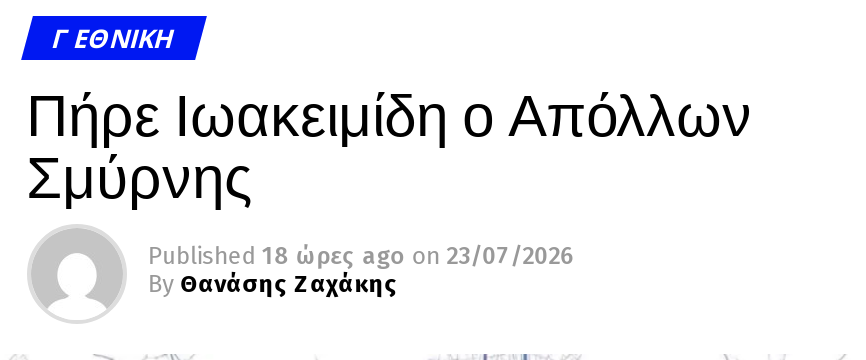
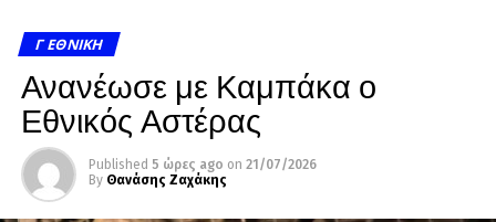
[26,68,752,270] Πήρε Ιωακειμίδη ο Απόλλων | Σμύρνης | Published 18 ώρες ago on 23/07/2026 -> [21,61,376,172] Ανανέωσε με Καμπάκα ο | Εθνικός Αστέρας | Published 5 ώρες ago on 21/07/2026

